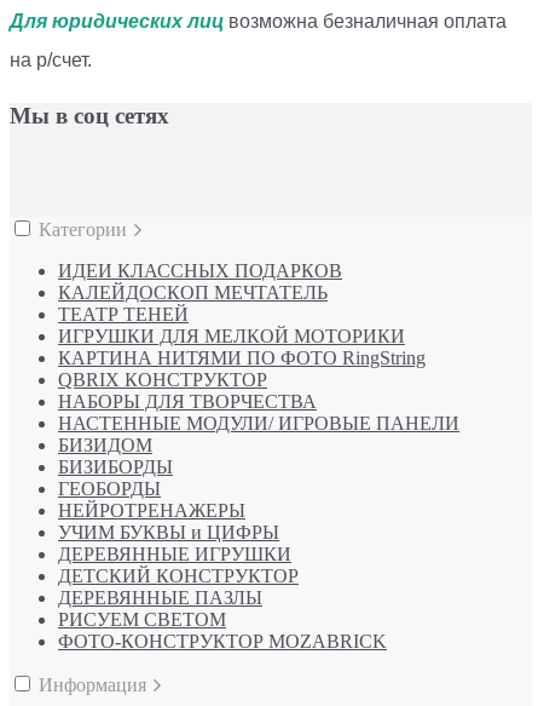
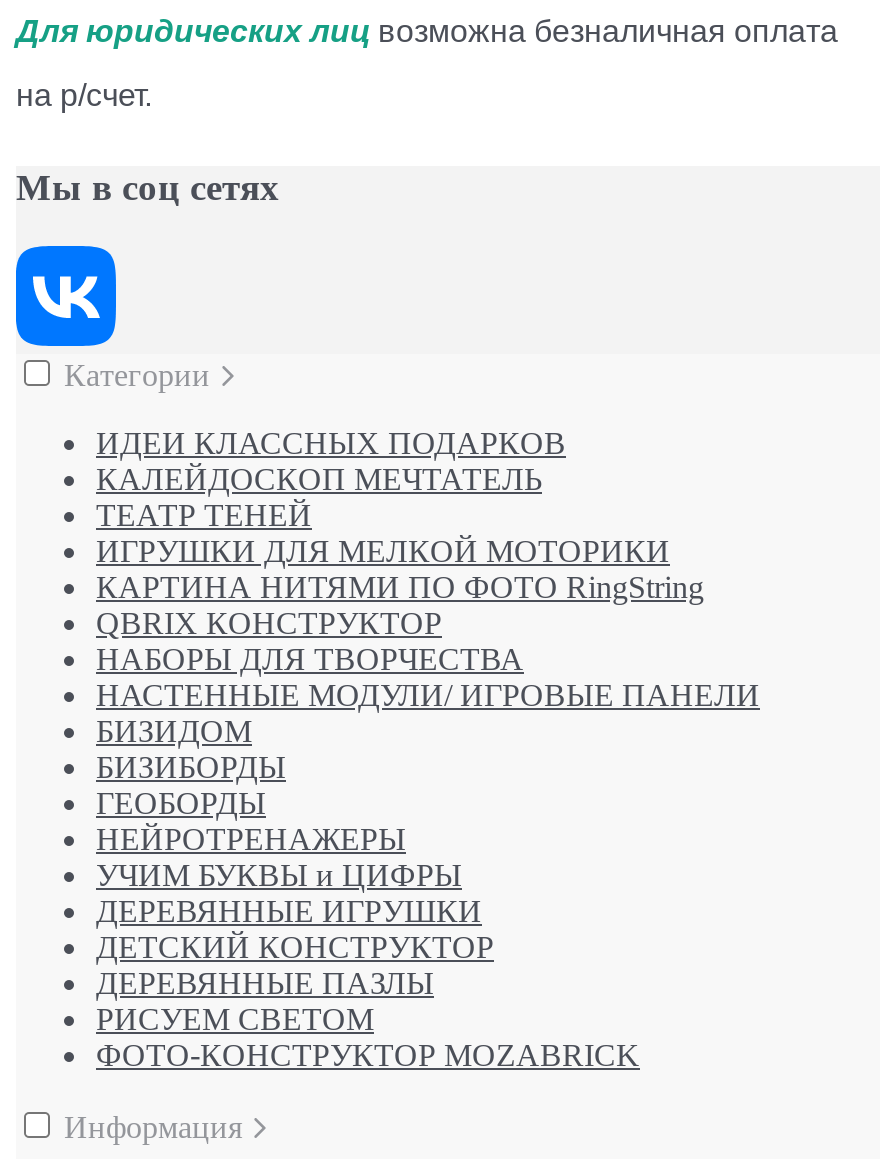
none -> [14,244,118,348] [image]

